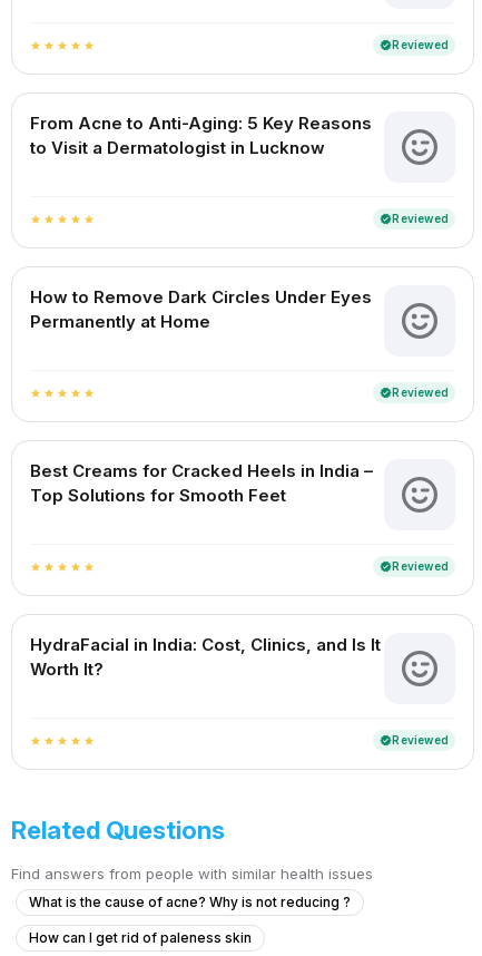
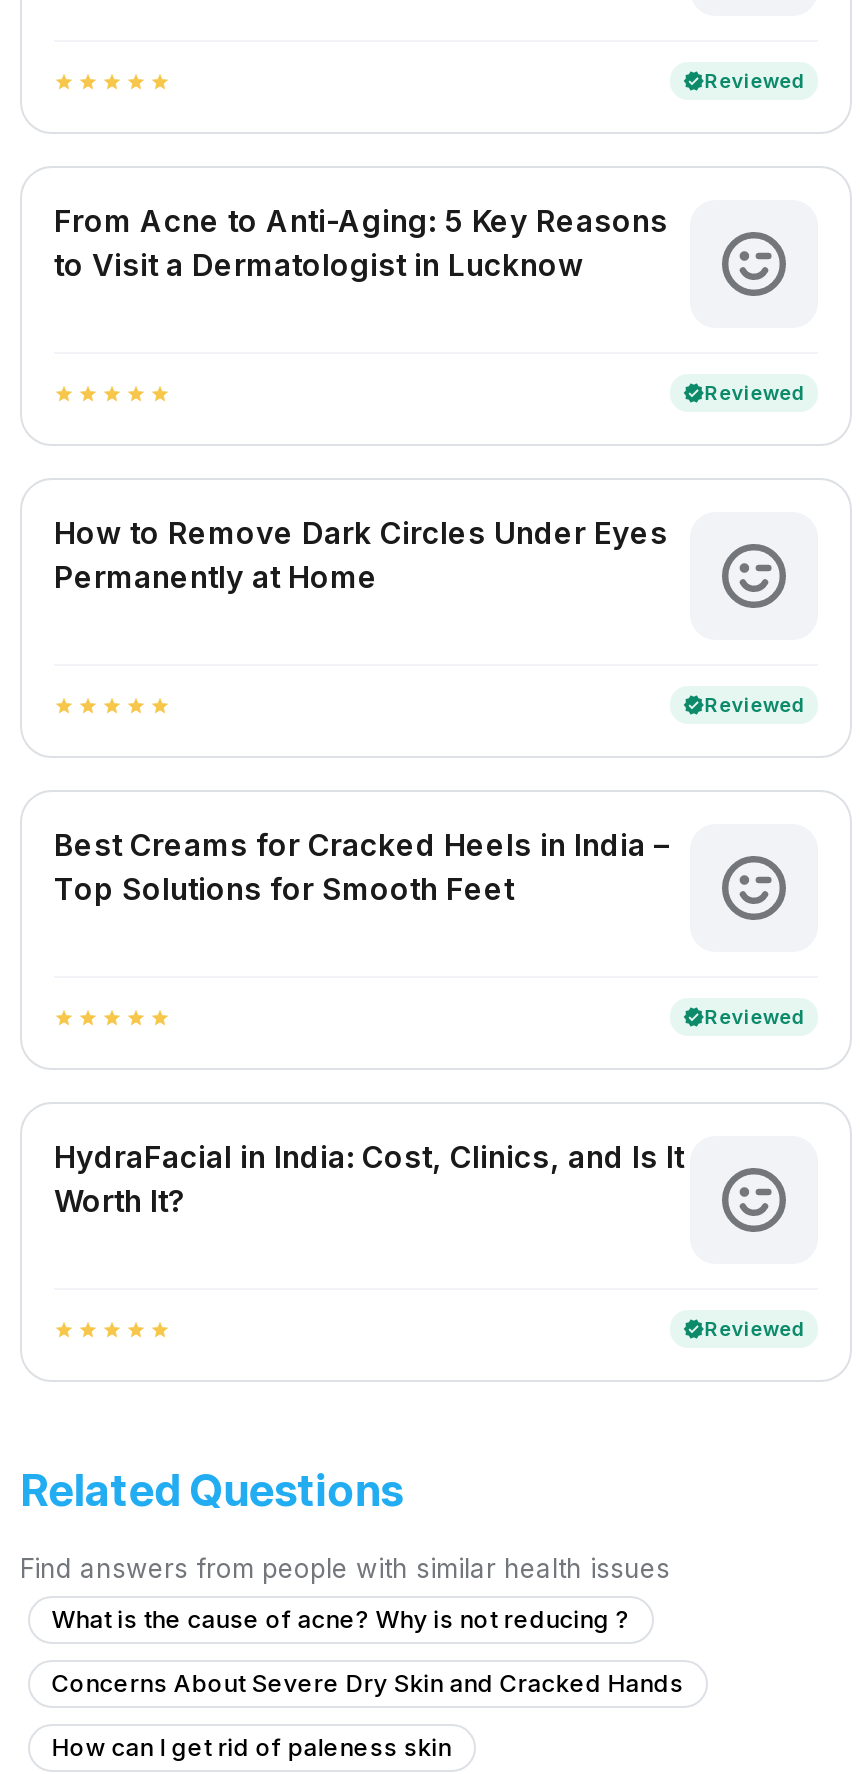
none -> [52,1668,684,1698] Concerns About Severe Dry Skin and Cracked Hands

